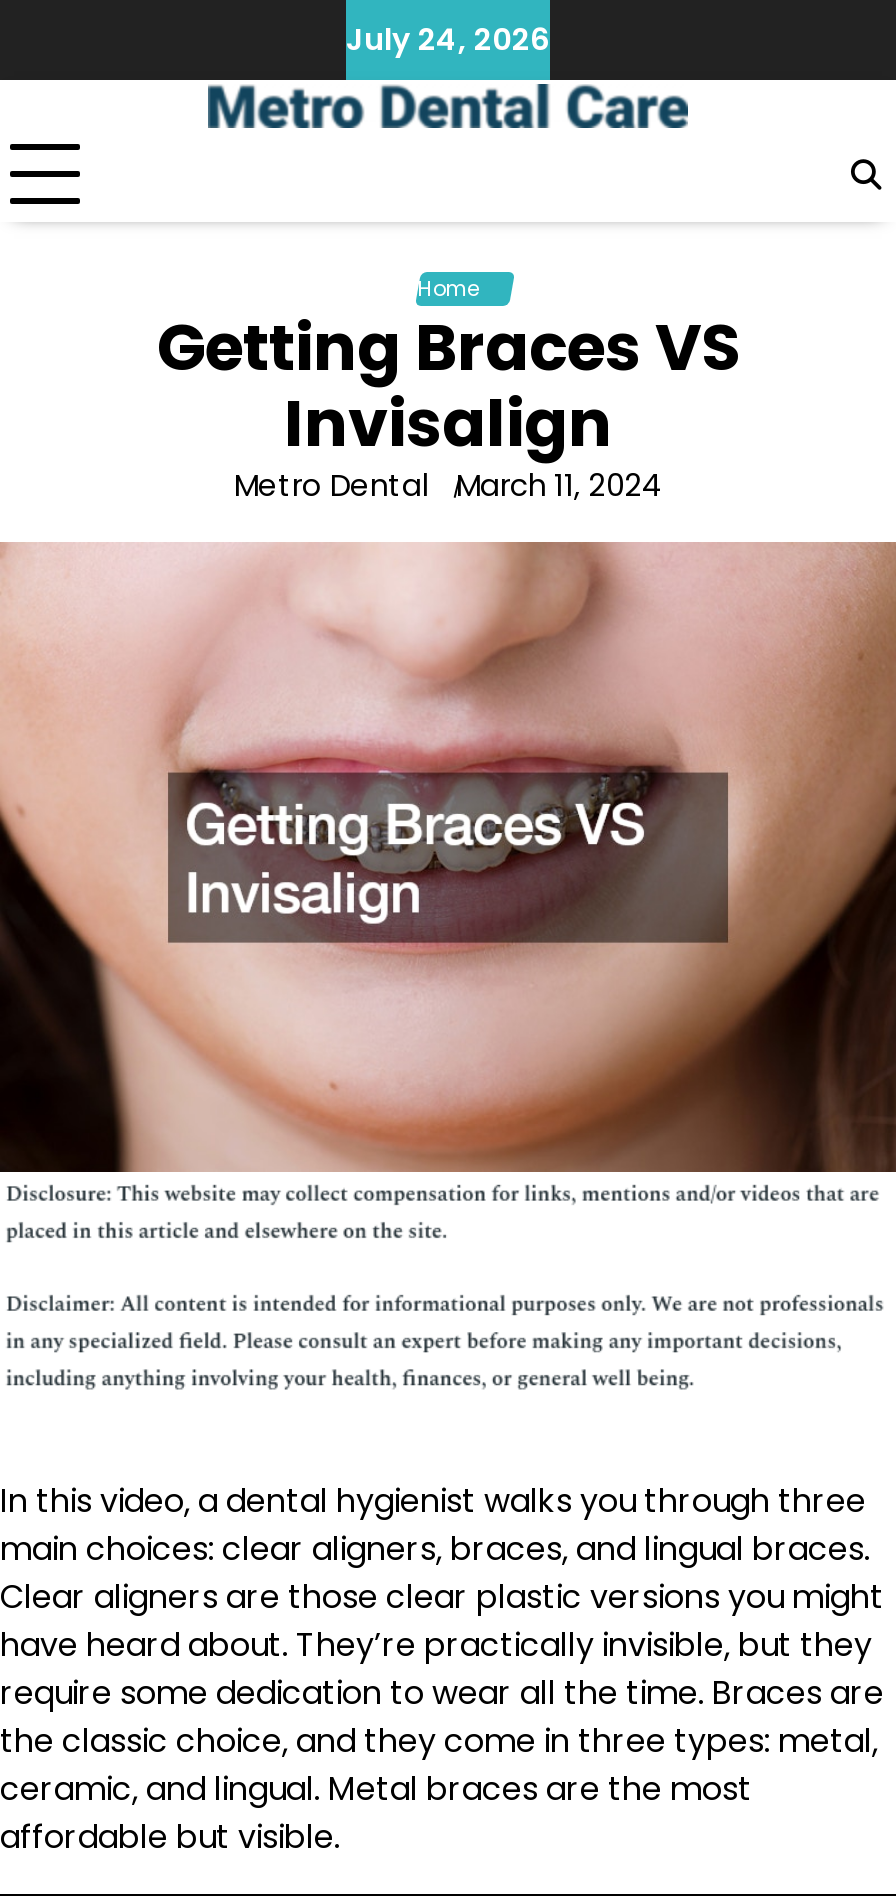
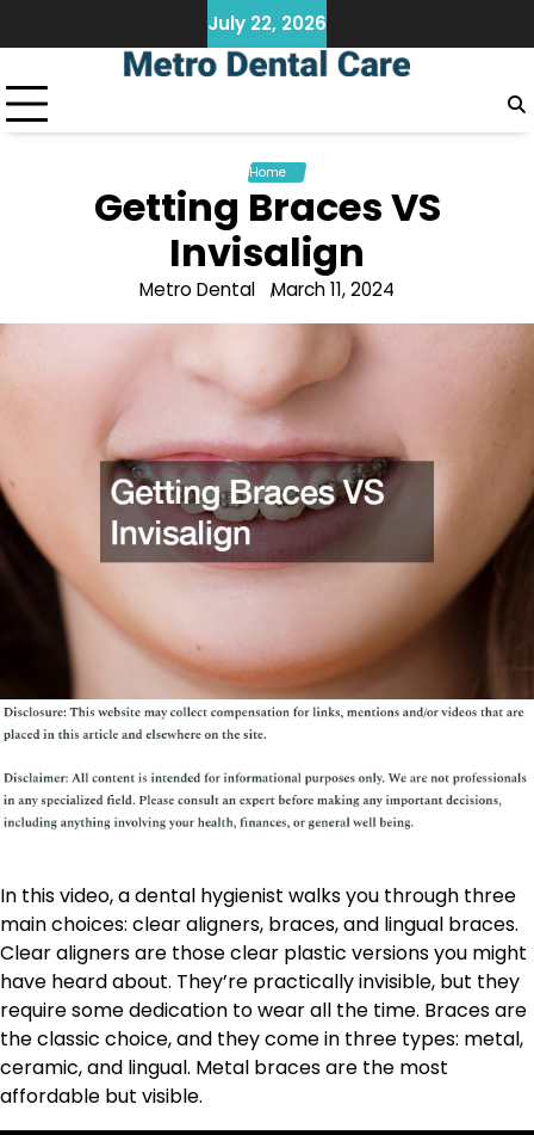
[346,18,550,60] July 24, 2026 -> [207,11,327,36] July 22, 2026

